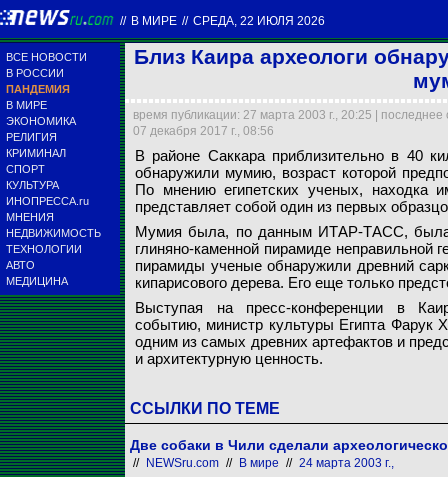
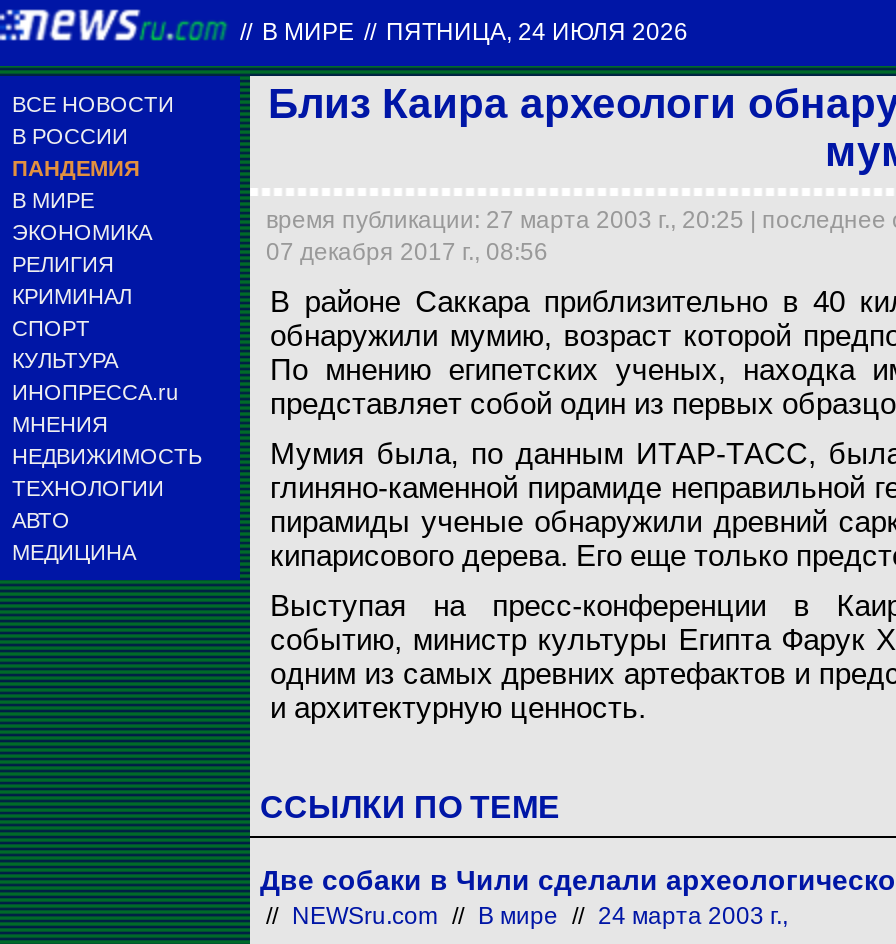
[120,13,325,27] // В МИРЕ // СРЕДА, 22 ИЮЛЯ 2026 -> [240,17,688,45] // В МИРЕ // ПЯТНИЦА, 24 ИЮЛЯ 2026

